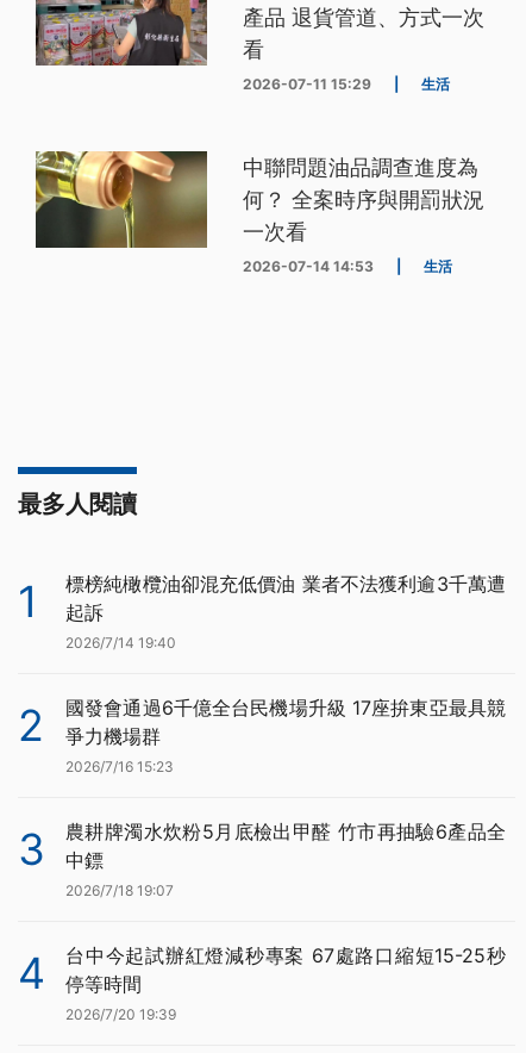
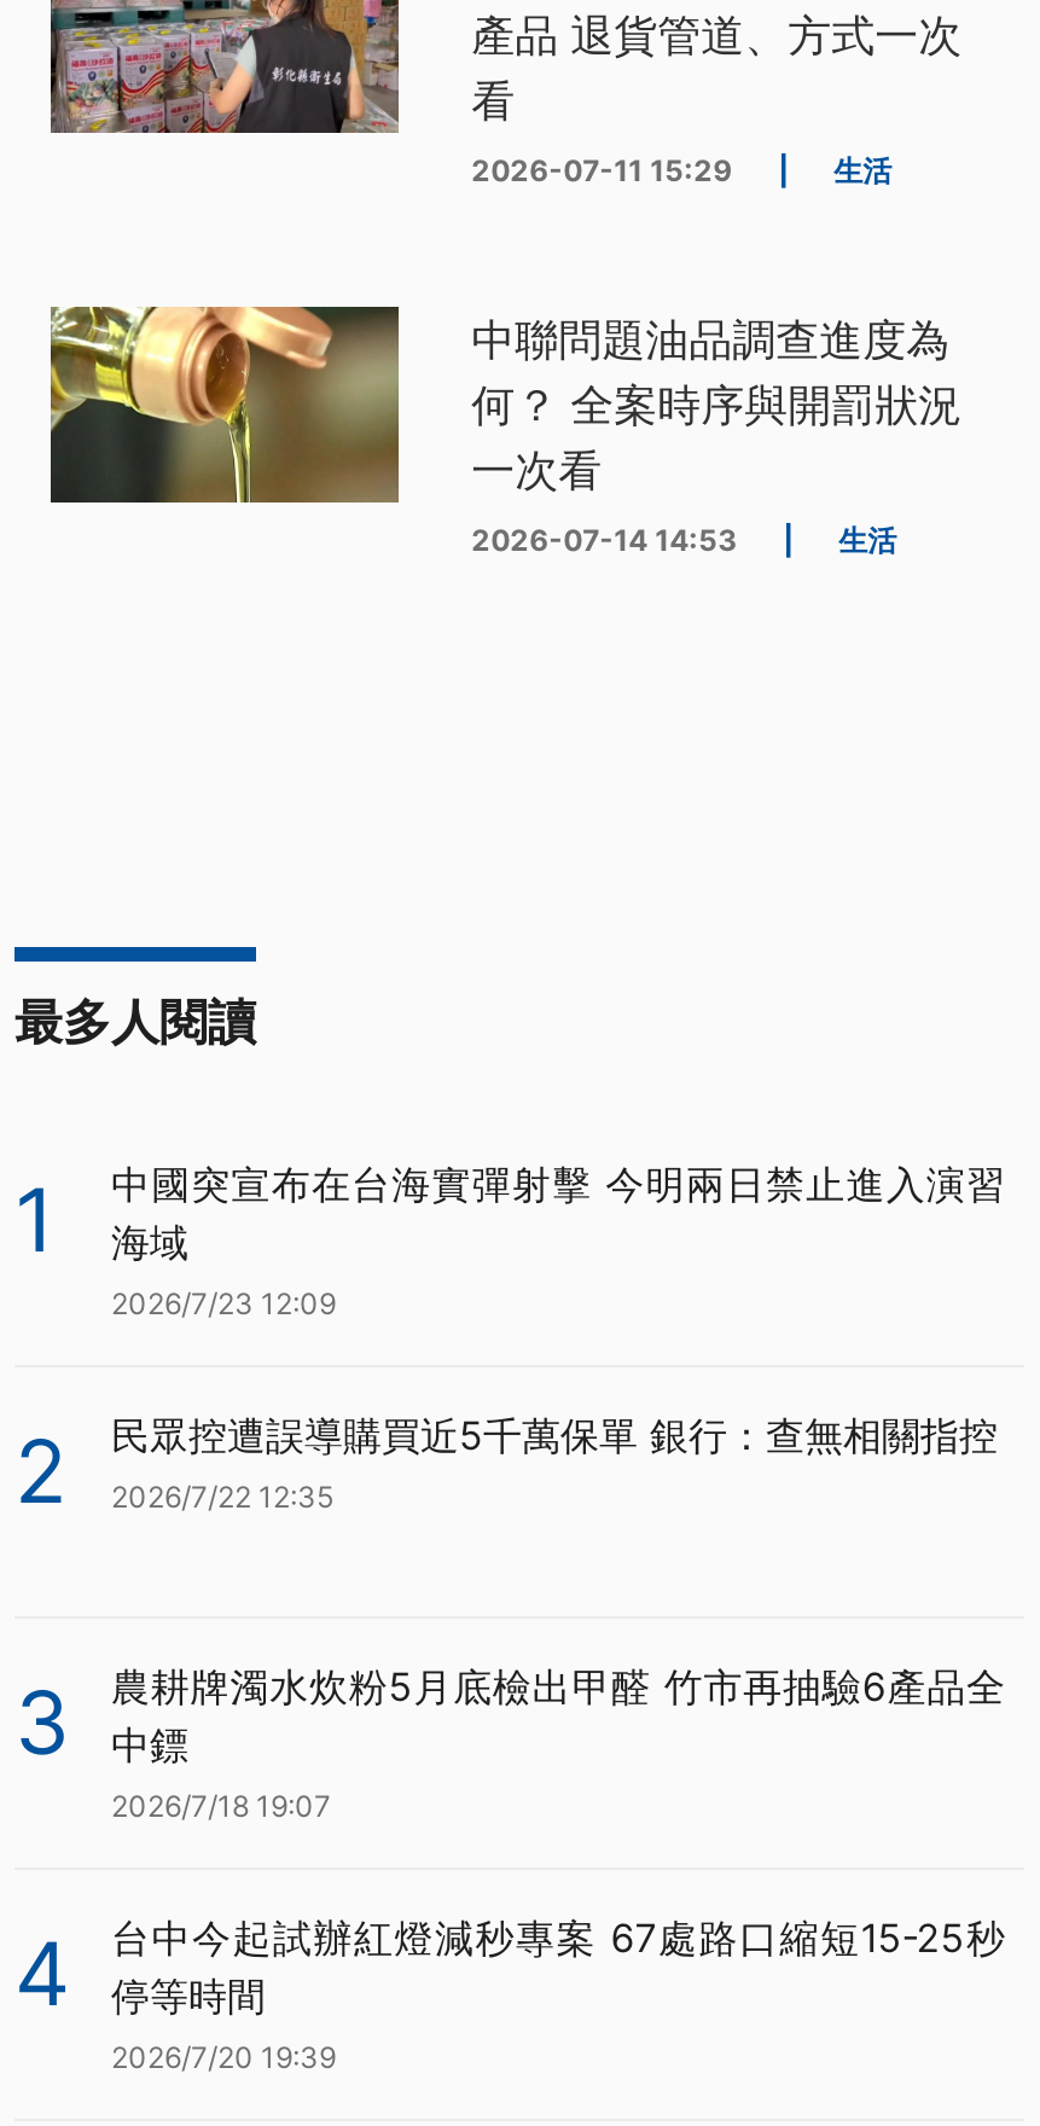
[65,572,506,652] 標榜純橄欖油卻混充低價油 業者不法獲利逾3千萬遭 | 起訴 | 2026/7/14 19:40 -> [111,1160,1005,1322] 中國突宣布在台海實彈射擊 今明兩日禁止進入演習 | 海域 | 2026/7/23 12:09
[65,696,506,776] 國發會通過6千億全台民機場升級 17座拚東亞最具競 | 爭力機場群 | 2026/7/16 15:23 -> [111,1411,998,1515] 民眾控遭誤導購買近5千萬保單 銀行：查無相關指控 | 2026/7/22 12:35

